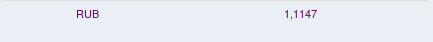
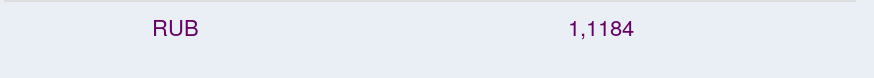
[284,5,317,21] 1,1147 -> [568,11,634,43] 1,1184

